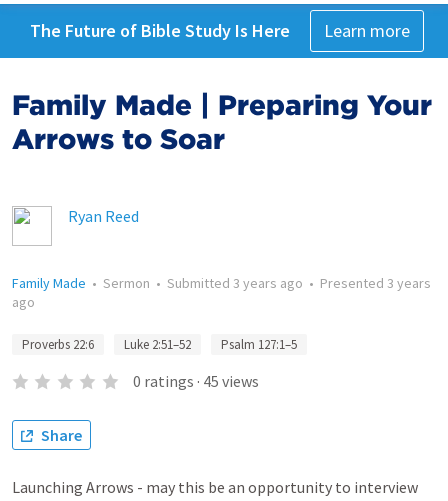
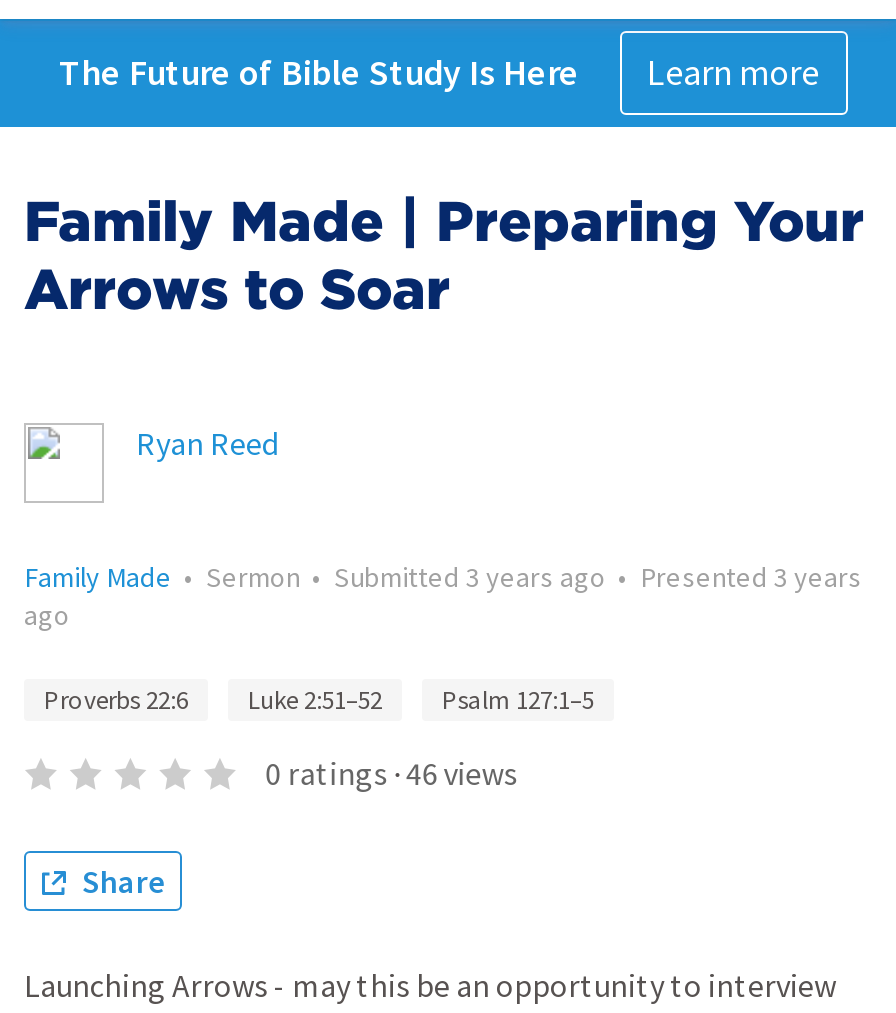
[133,371,259,391] 0 ratings · 45 views -> [265,753,517,793] 0 ratings · 46 views

